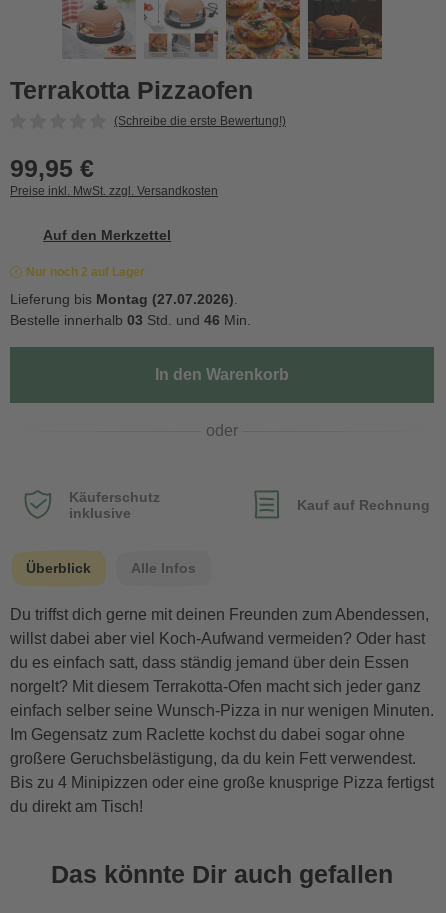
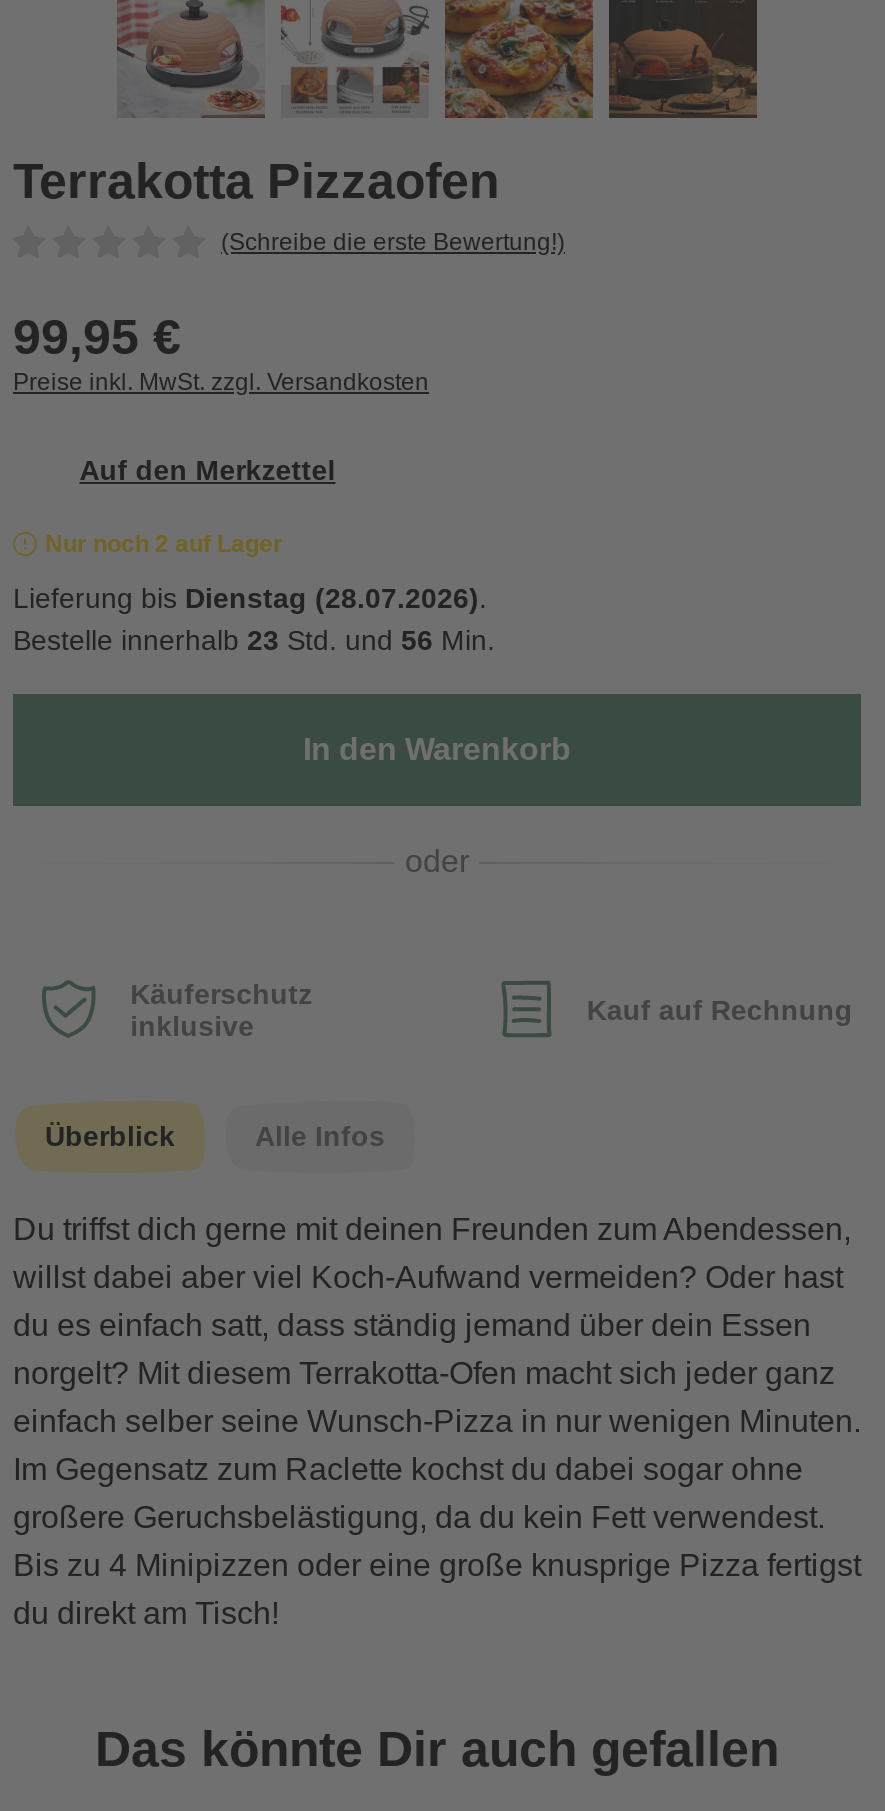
[10,291,238,307] Lieferung bis Montag (27.07.2026). -> [13,582,487,614] Lieferung bis Dienstag (28.07.2026).
[10,312,251,328] Bestelle innerhalb 03 Std. und 46 Min. -> [13,624,495,656] Bestelle innerhalb 23 Std. und 56 Min.

